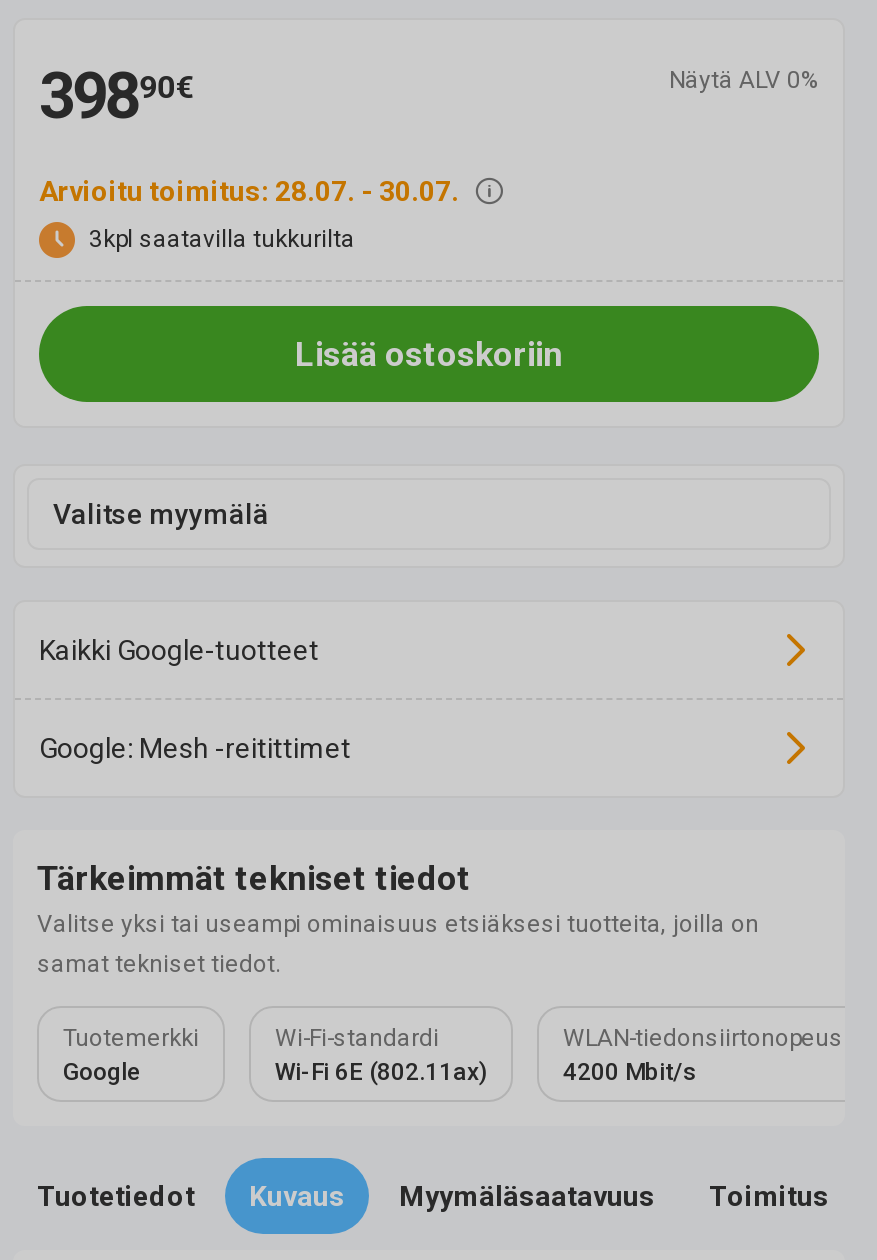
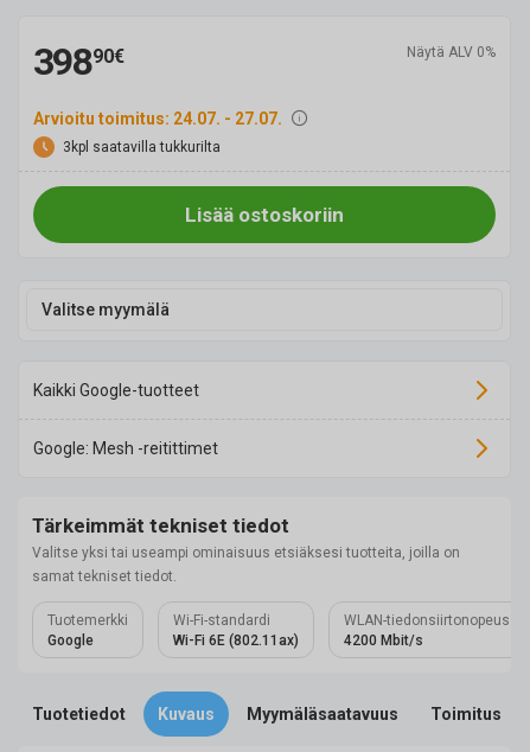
[39,175,459,207] Arvioitu toimitus: 28.07. - 30.07. -> [33,109,282,128] Arvioitu toimitus: 24.07. - 27.07.

